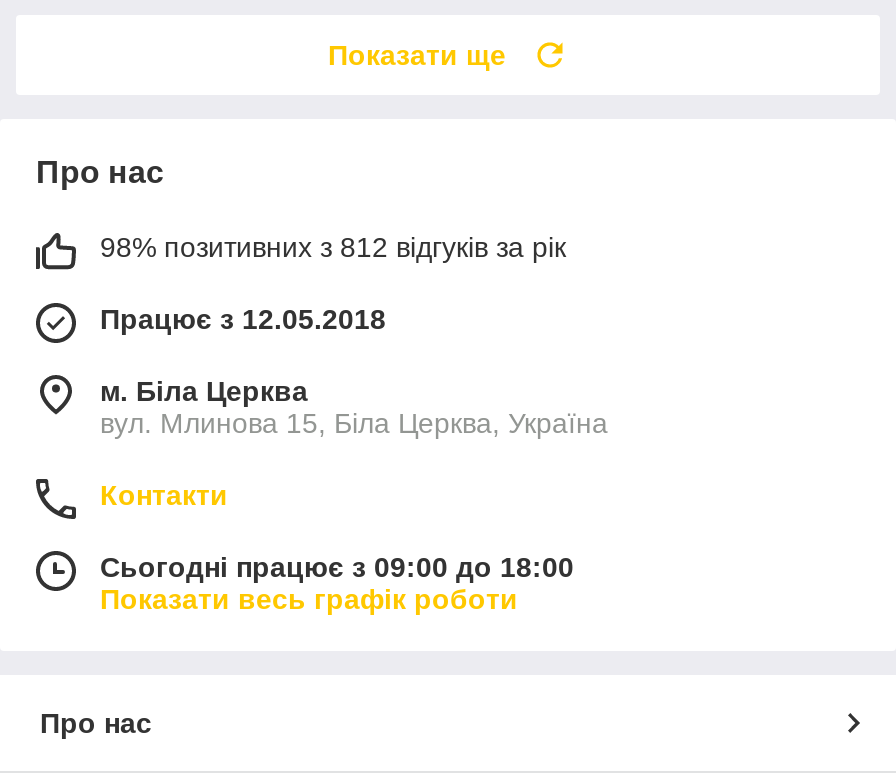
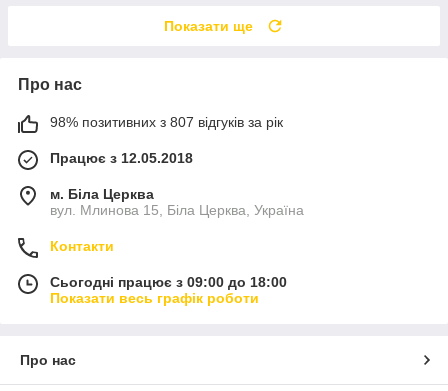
[100,231,566,263] 98% позитивних з 812 відгуків за рік -> [50,114,283,130] 98% позитивних з 807 відгуків за рік

